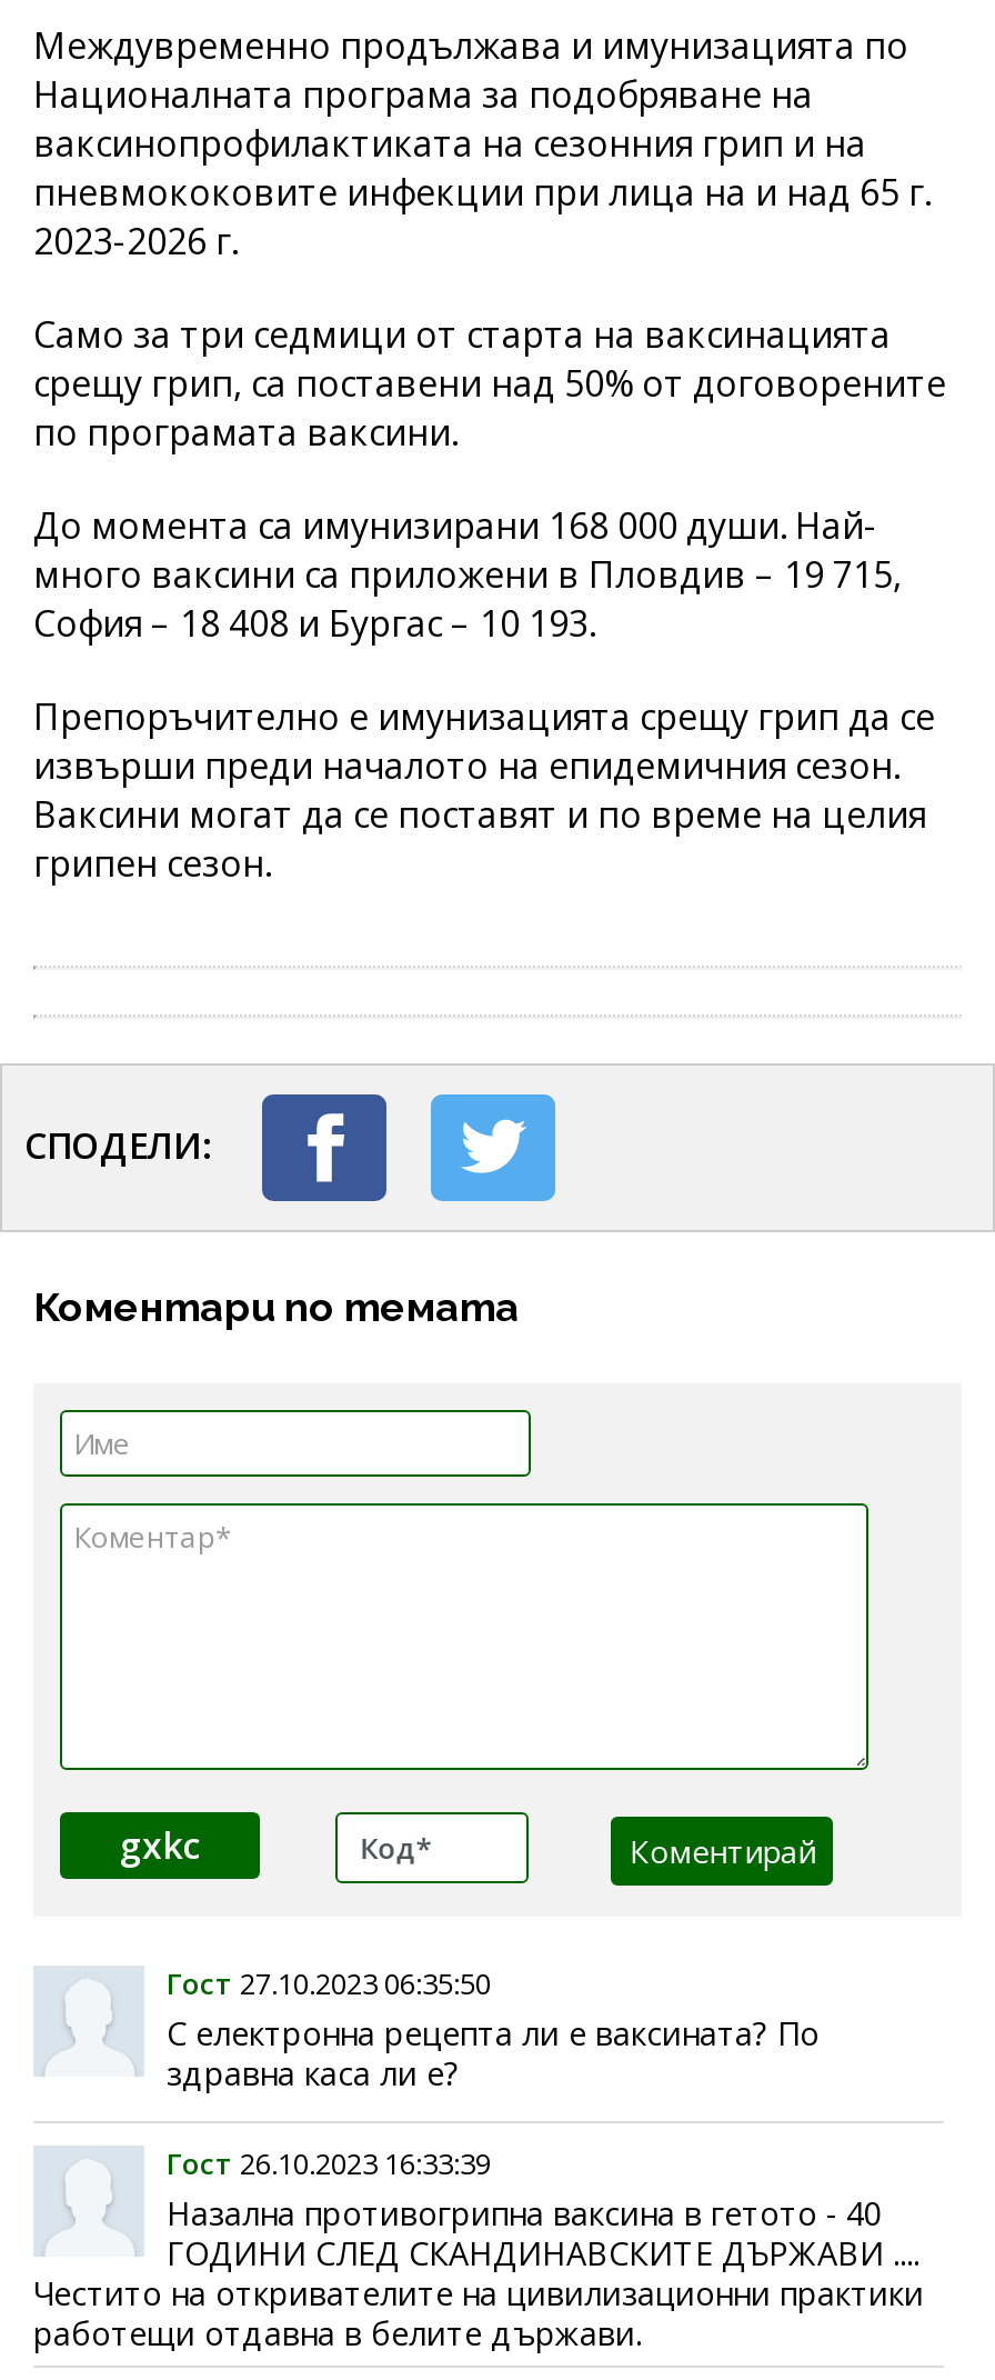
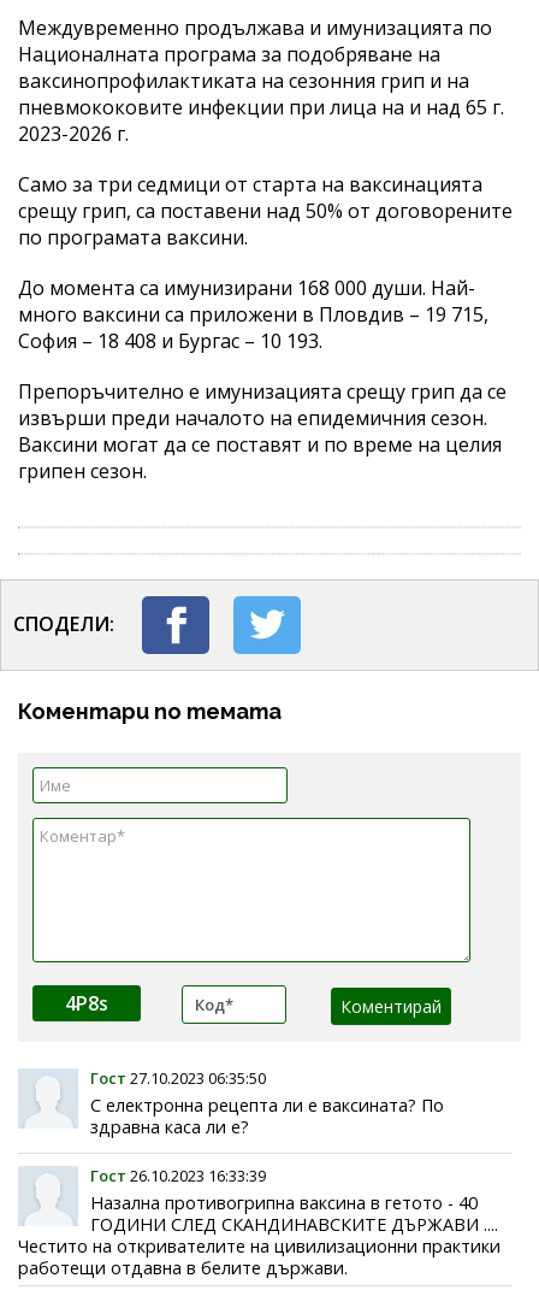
[120,1820,200,1869] gxkc -> [65,990,108,1016] 4P8s

